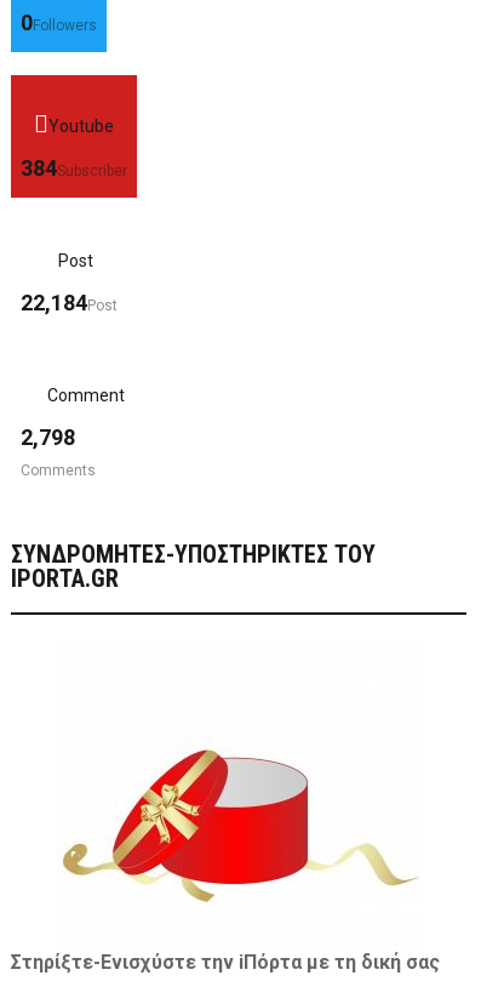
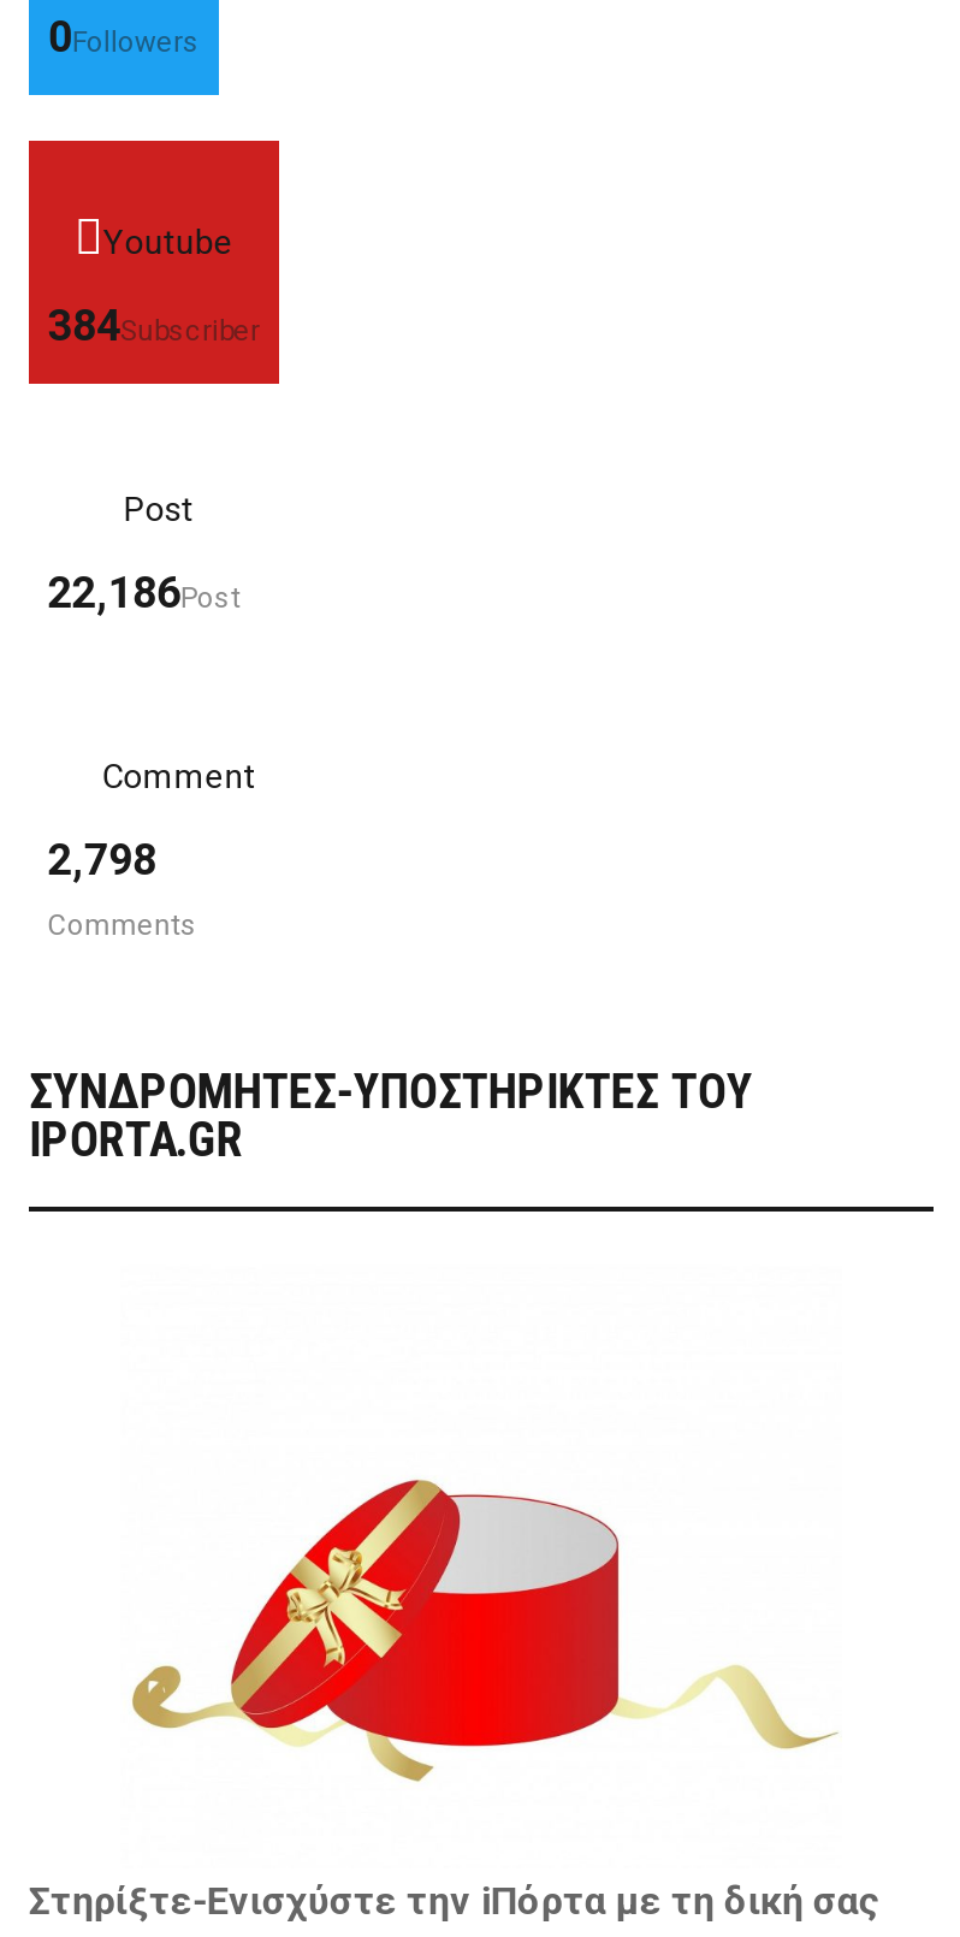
[20,289,117,315] 22,184Post -> [48,565,240,616] 22,186Post

